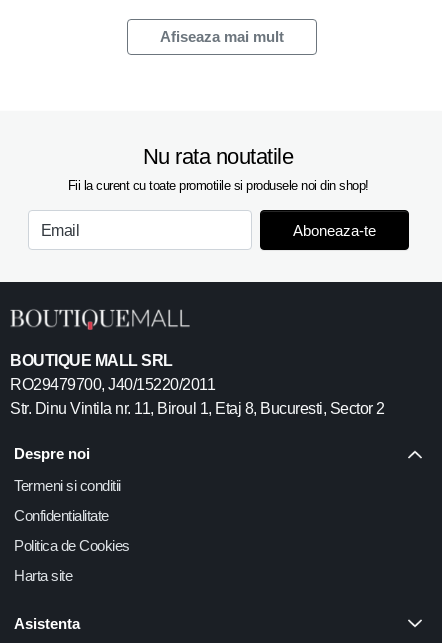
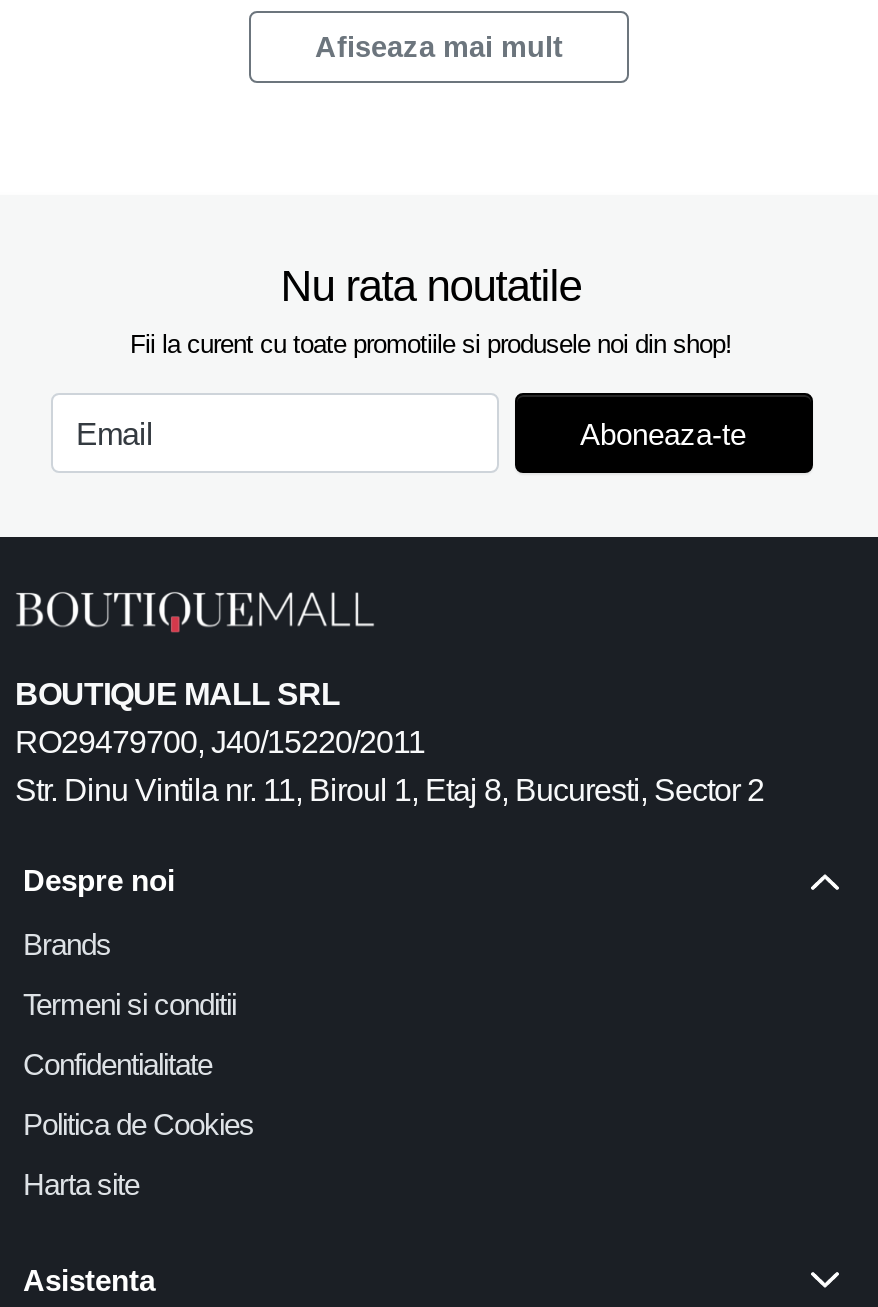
none -> [23,927,111,961] Brands

